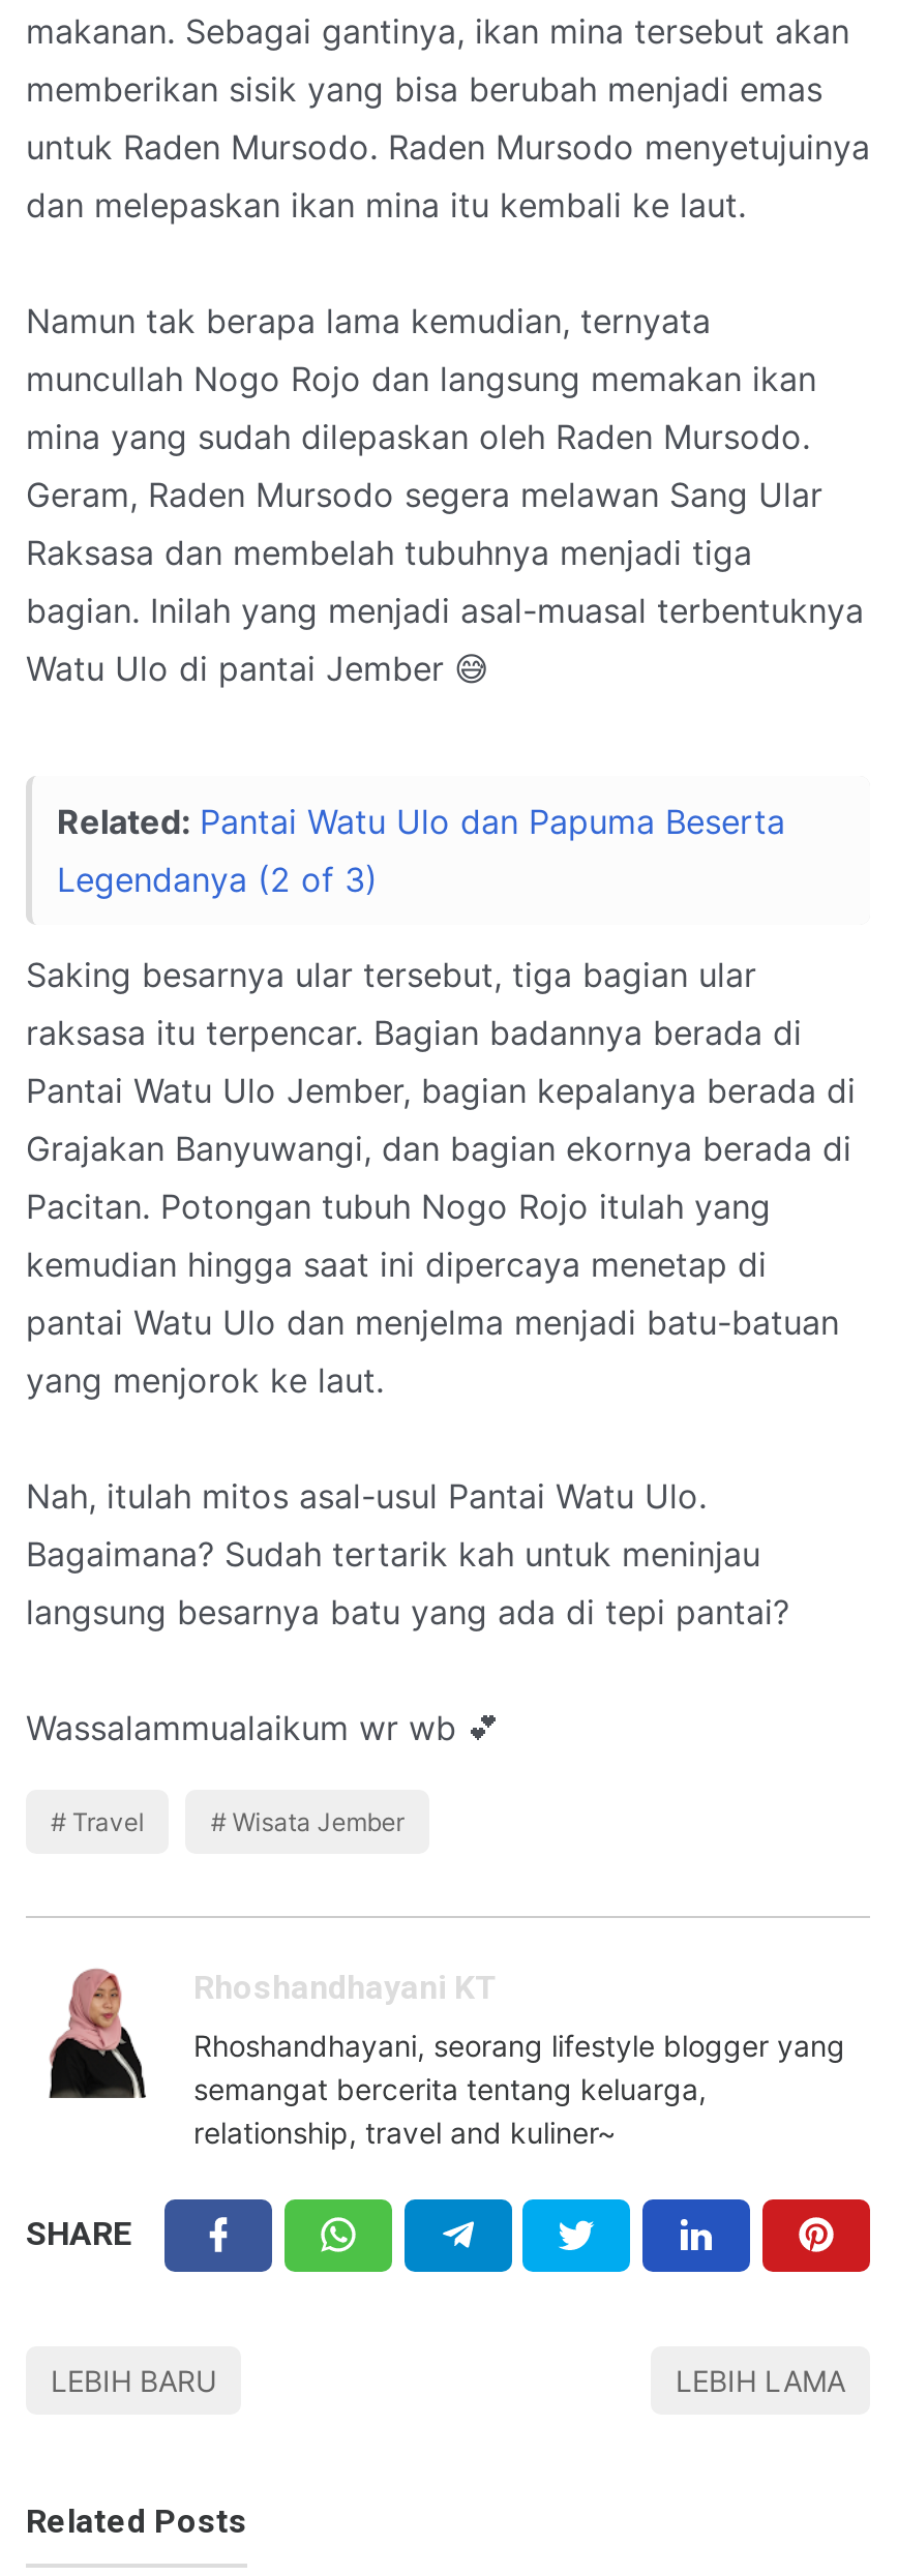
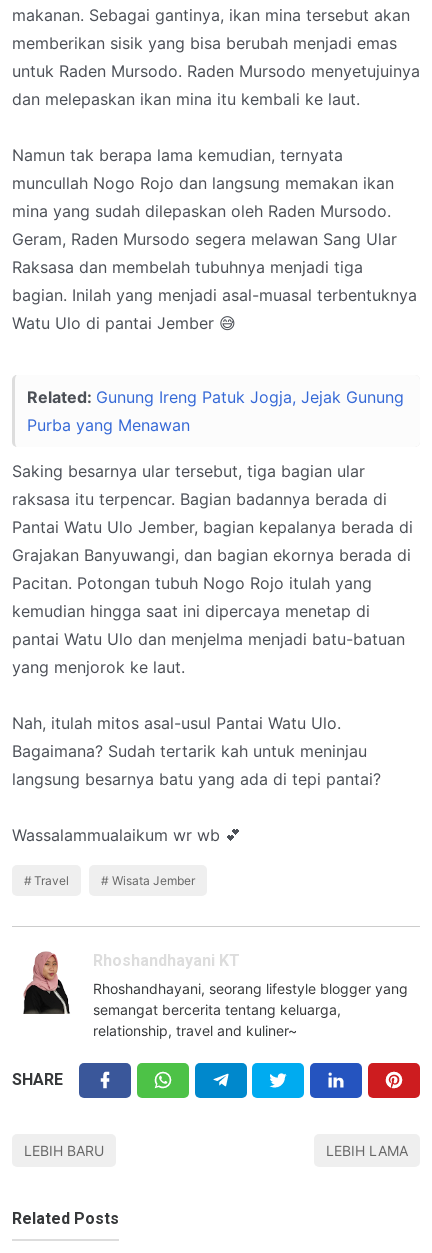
[57,802,785,901] Related: Pantai Watu Ulo dan Papuma Beserta | Legendanya (2 of 3) -> [27,387,404,435] Related: Gunung Ireng Patuk Jogja, Jejak Gunung | Purba yang Menawan

